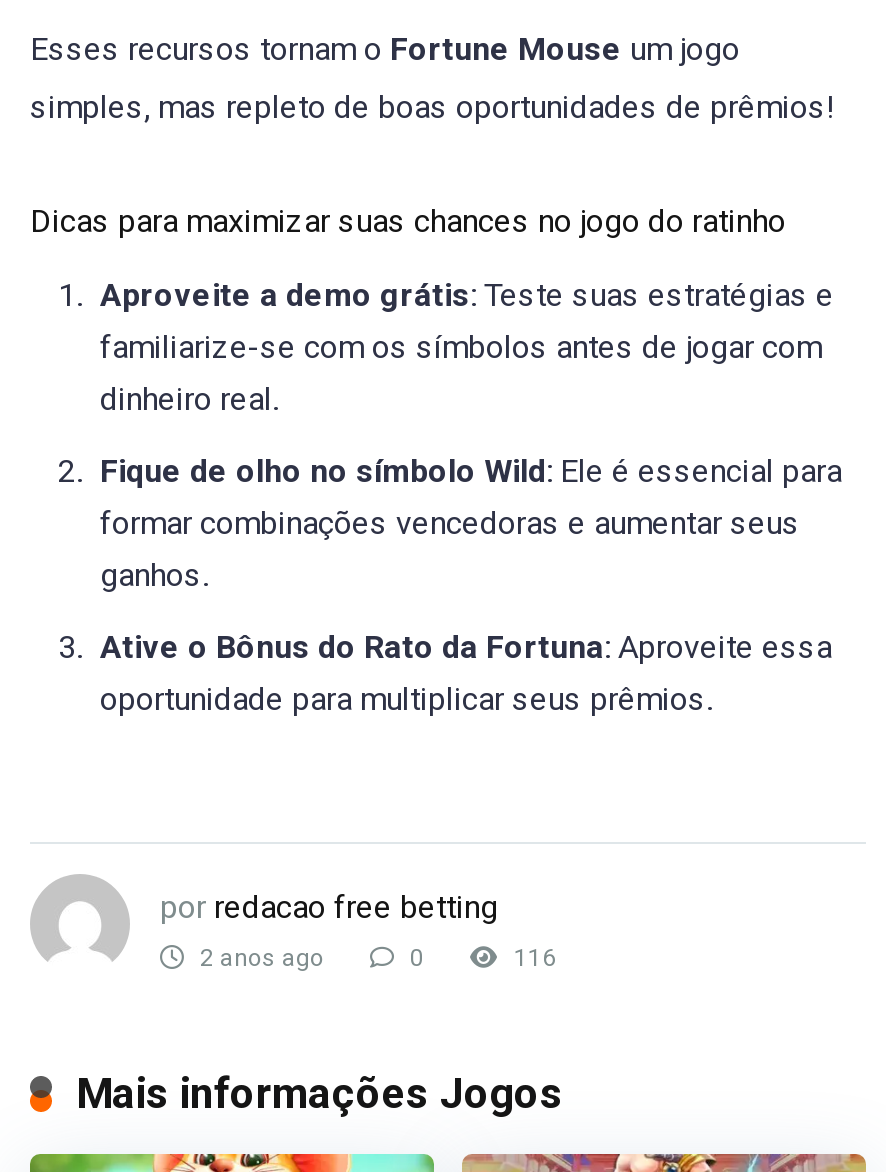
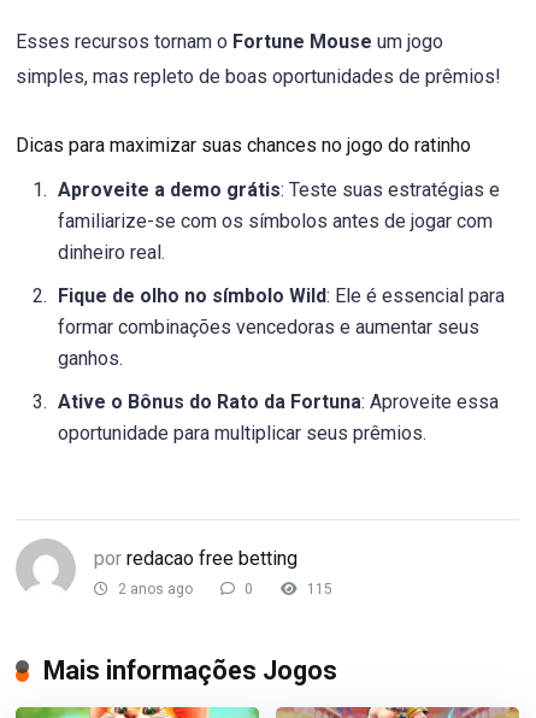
[508,944,556,972] 116 -> [304,581,332,598] 115

